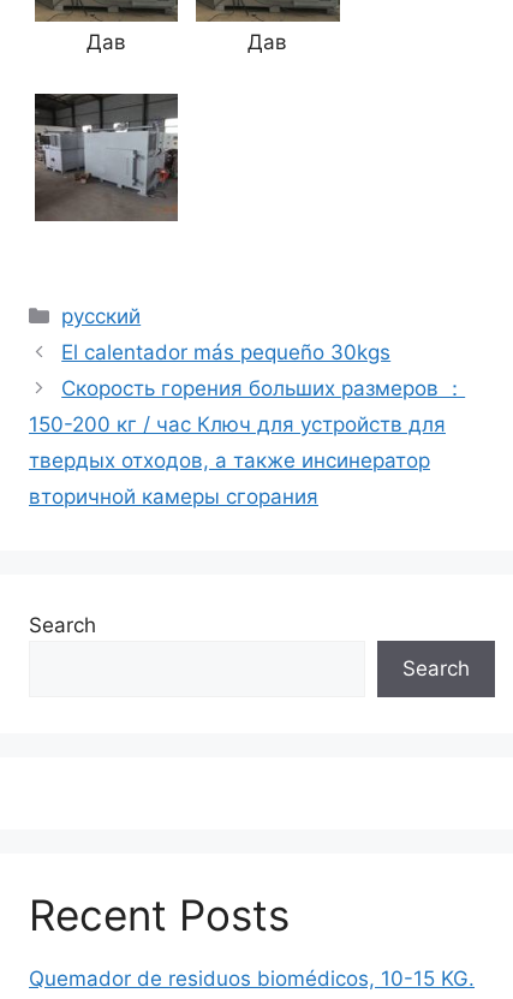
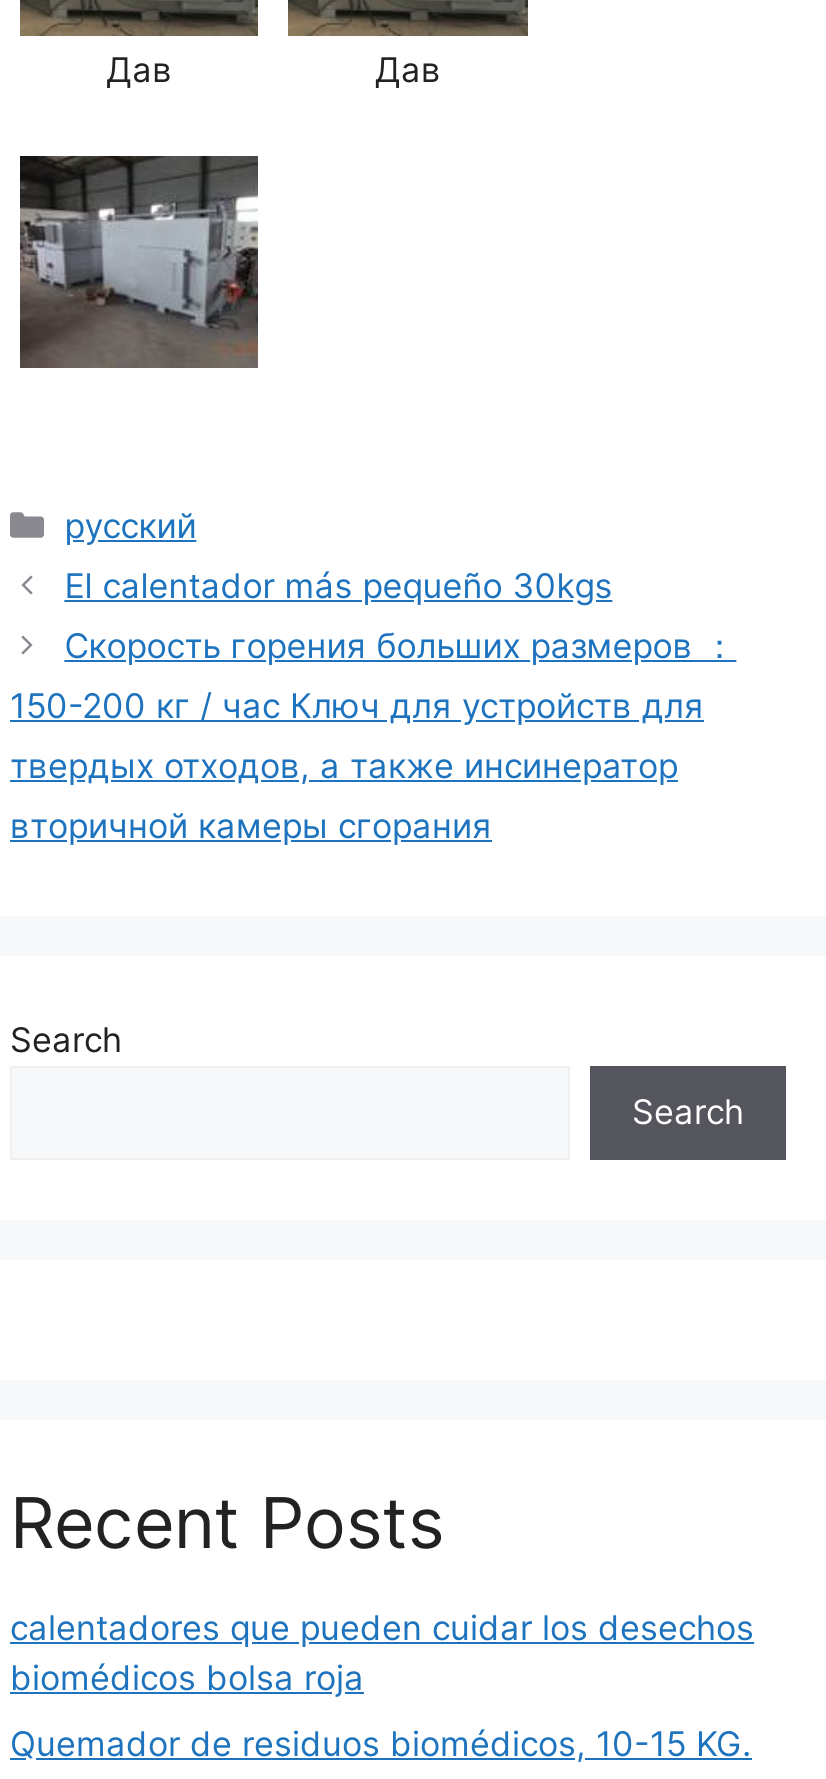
none -> [10,1608,754,1698] calentadores que pueden cuidar los desechos | biomédicos bolsa roja

